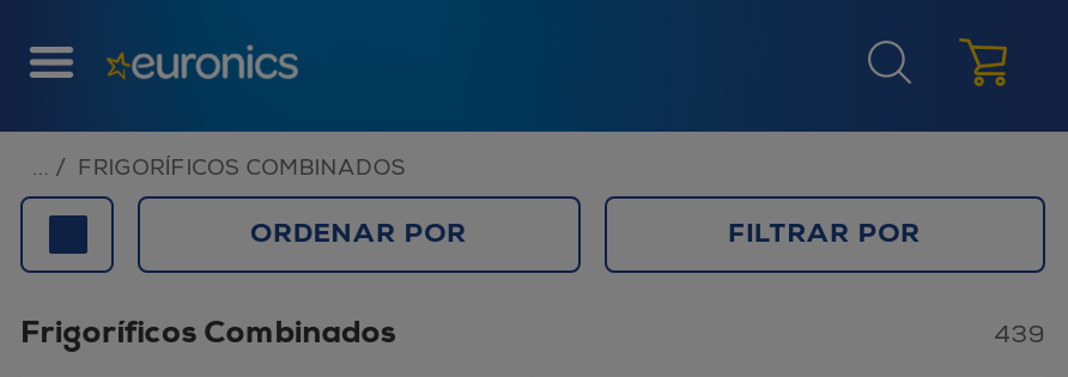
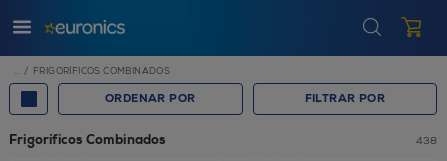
[994,321,1045,349] 439 -> [416,135,437,147] 438

